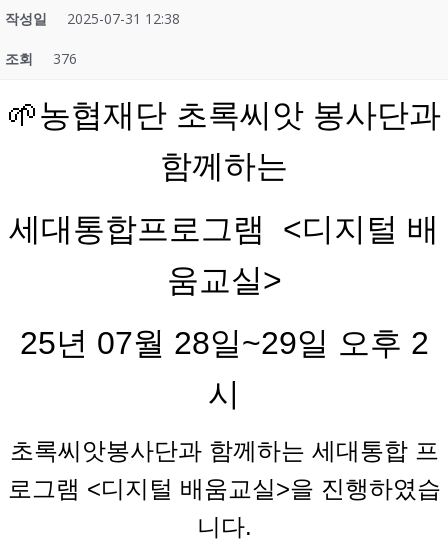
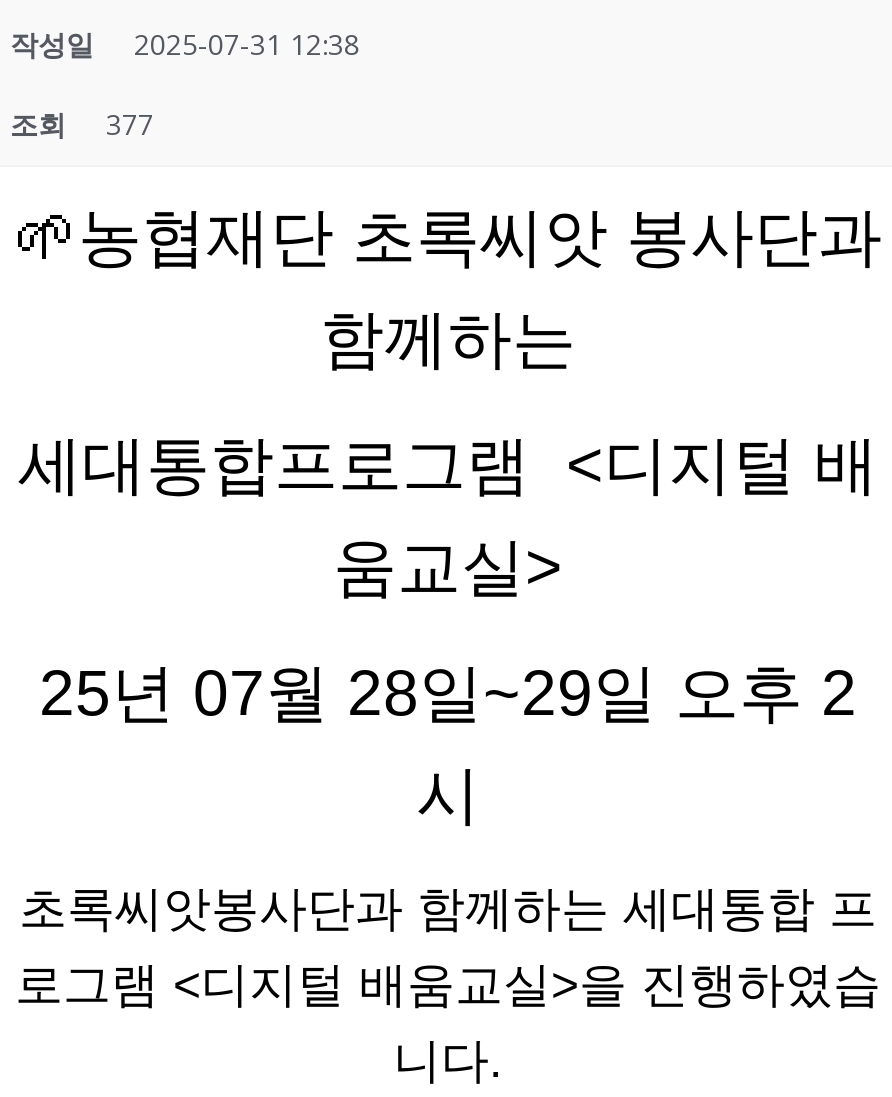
[5,49,77,68] 조회 376 -> [10,105,154,143] 조회 377

